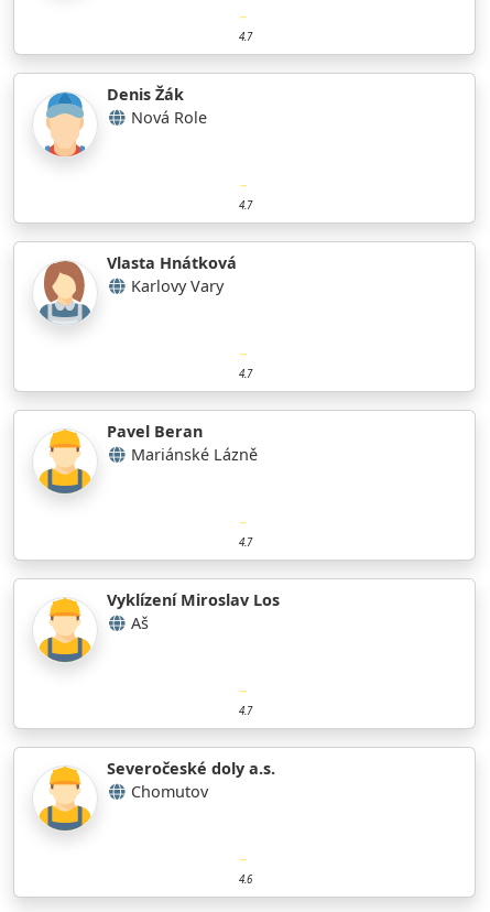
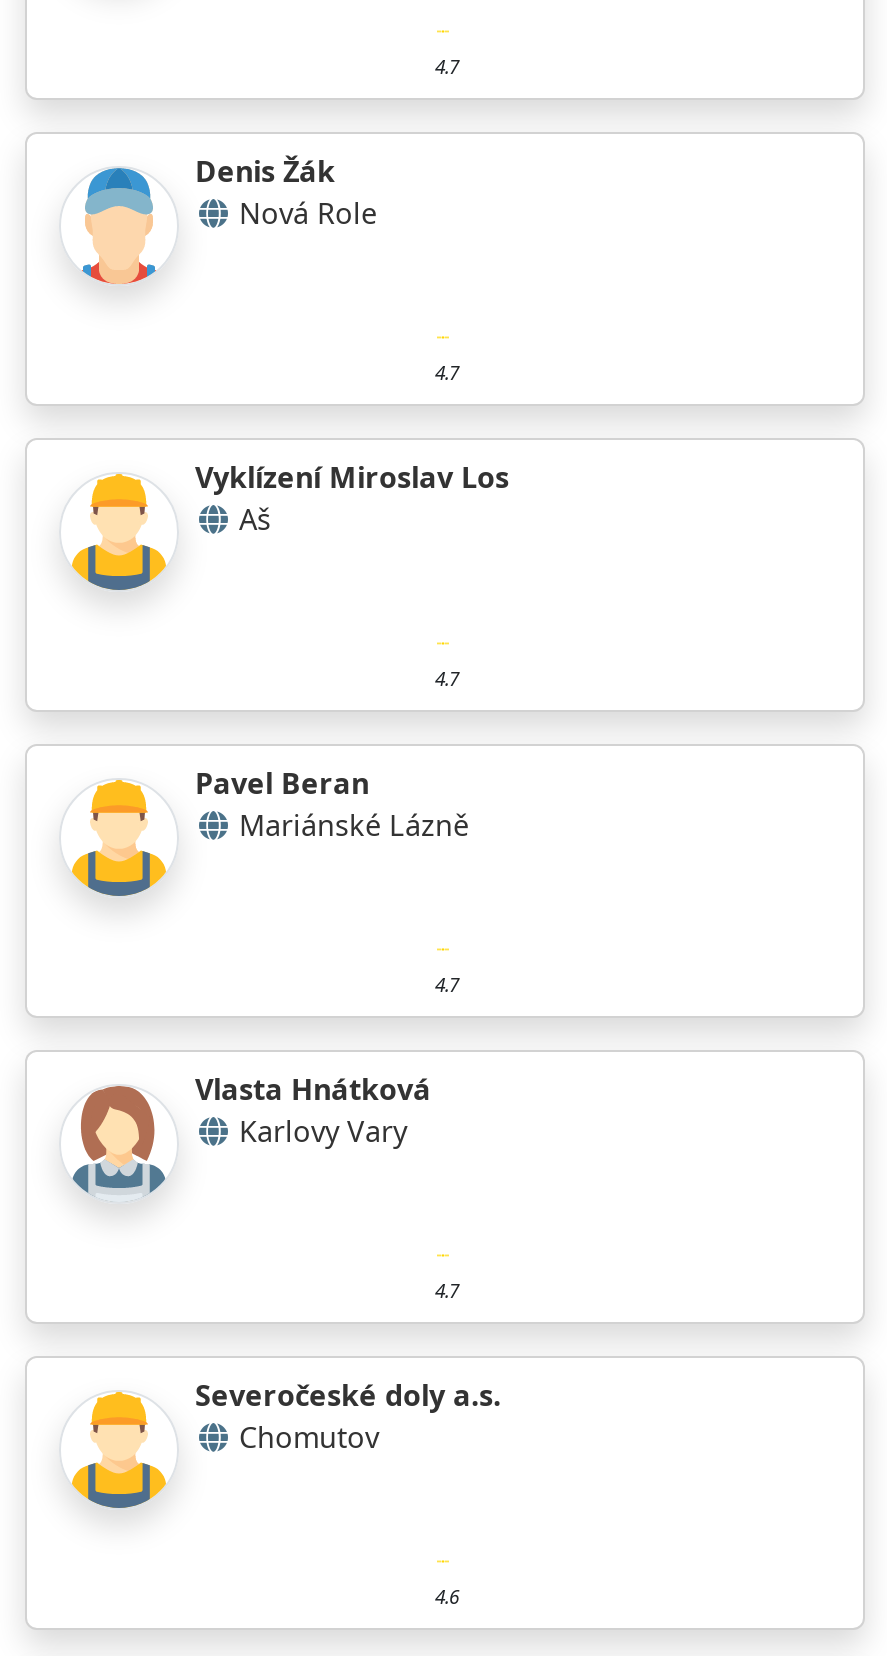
moved [39,252,237,325] -> [71,1070,431,1202]: [image] | Vlasta Hnátková | Karlovy Vary
moved [39,589,280,663] -> [69,458,509,592]: [image] | Vyklízení Miroslav Los | Aš

